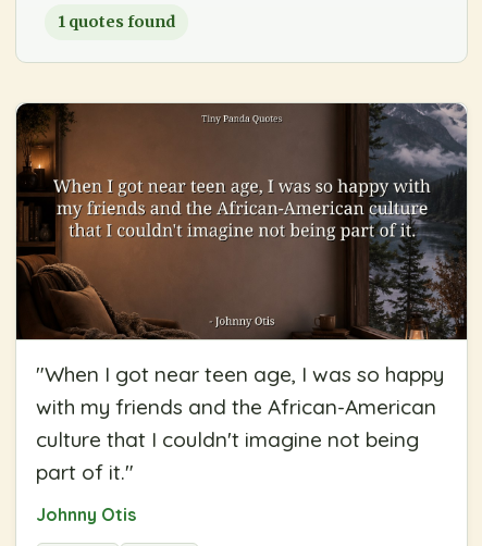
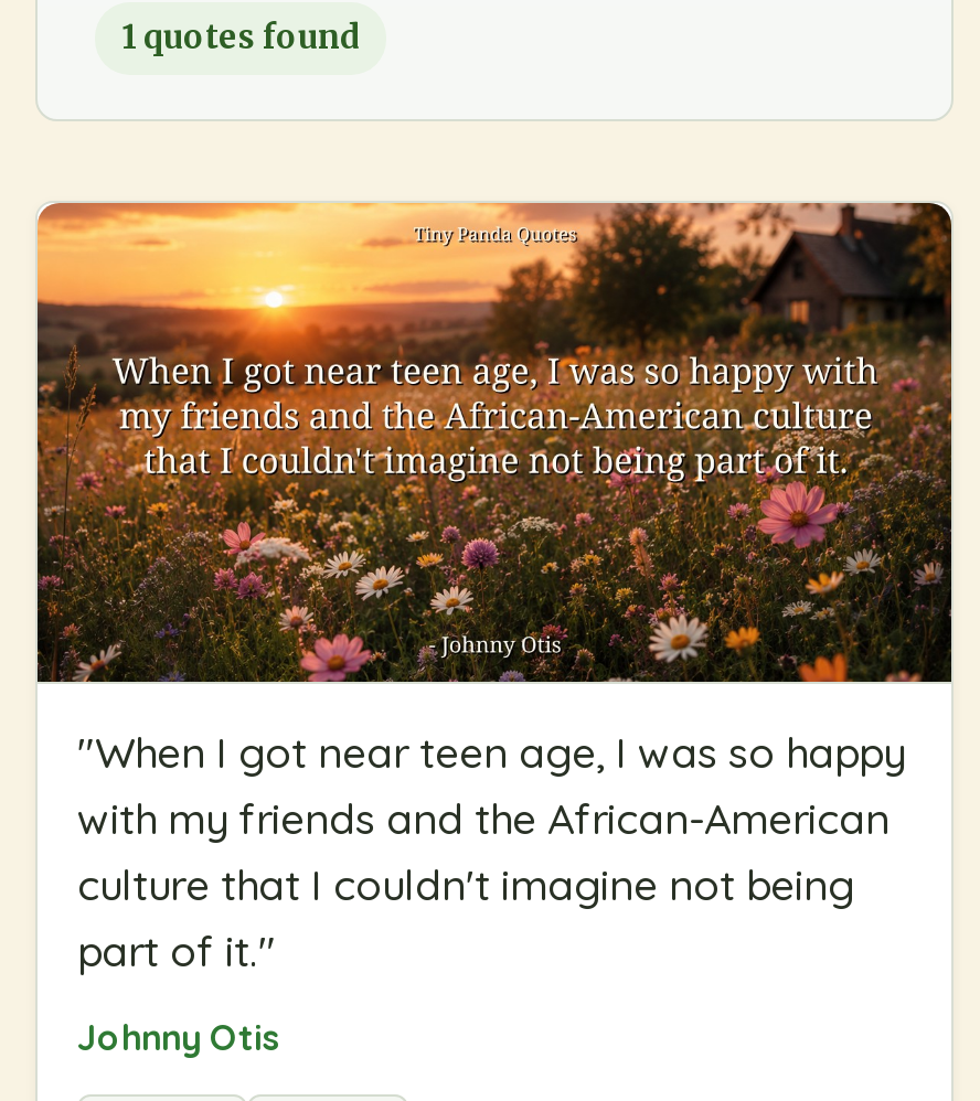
[15,102,468,340] [image] -> [35,201,954,684] [image]

